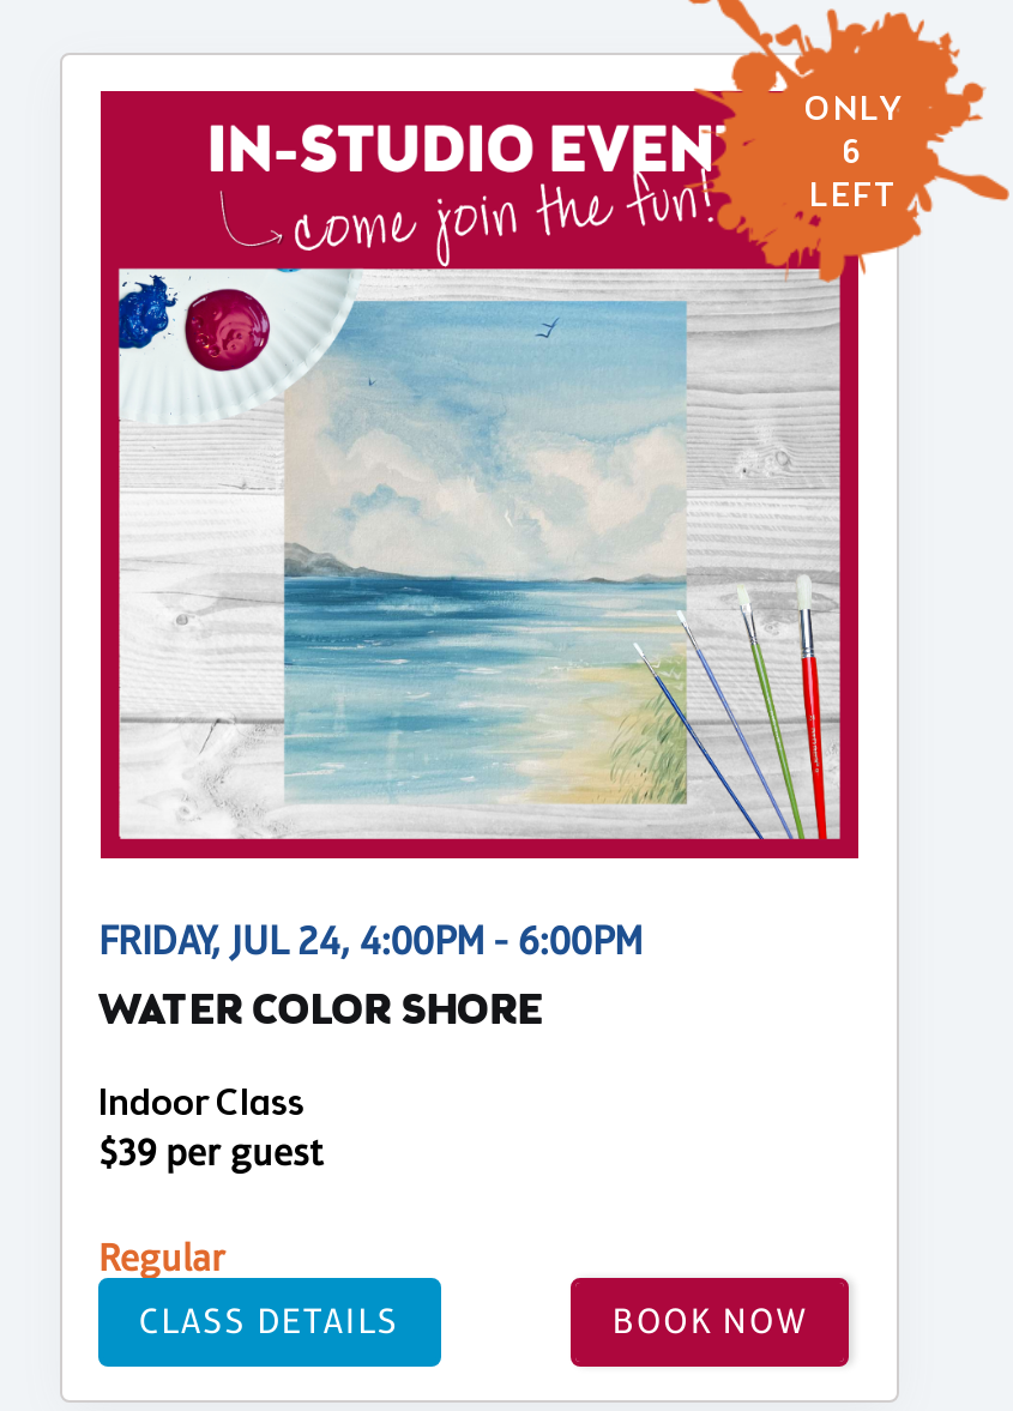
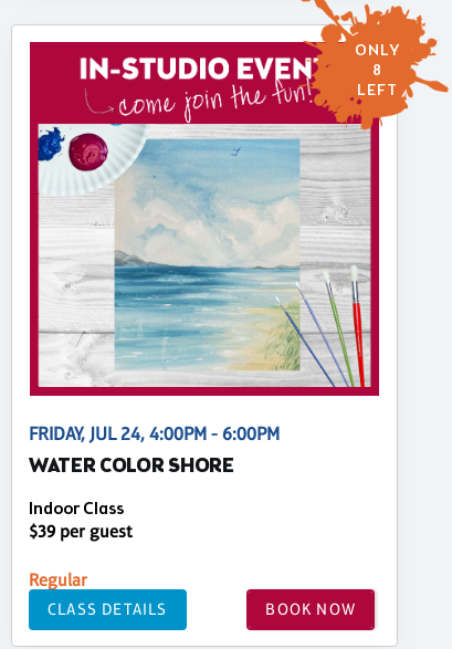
[843,131,864,177] 6 -> [372,61,382,82] 8

